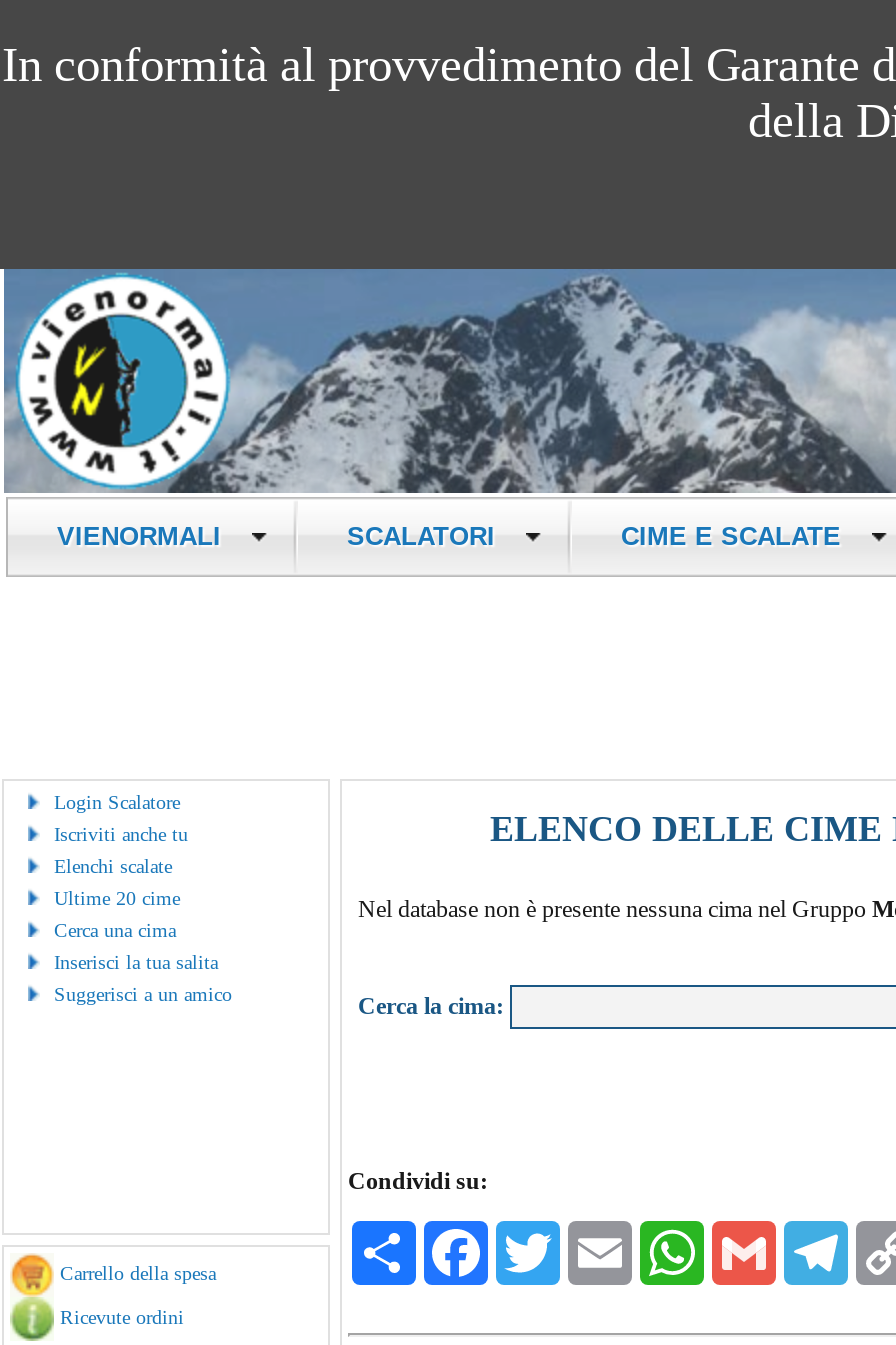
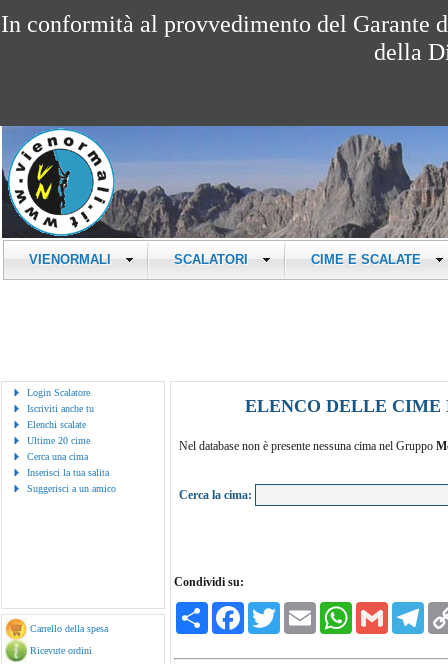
[6,269,890,495] [image] -> [3,127,445,238] [image]

